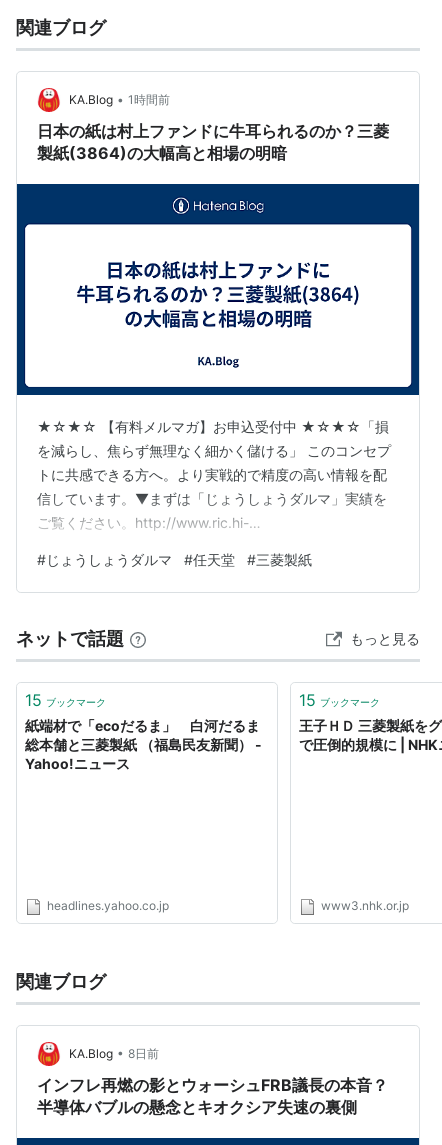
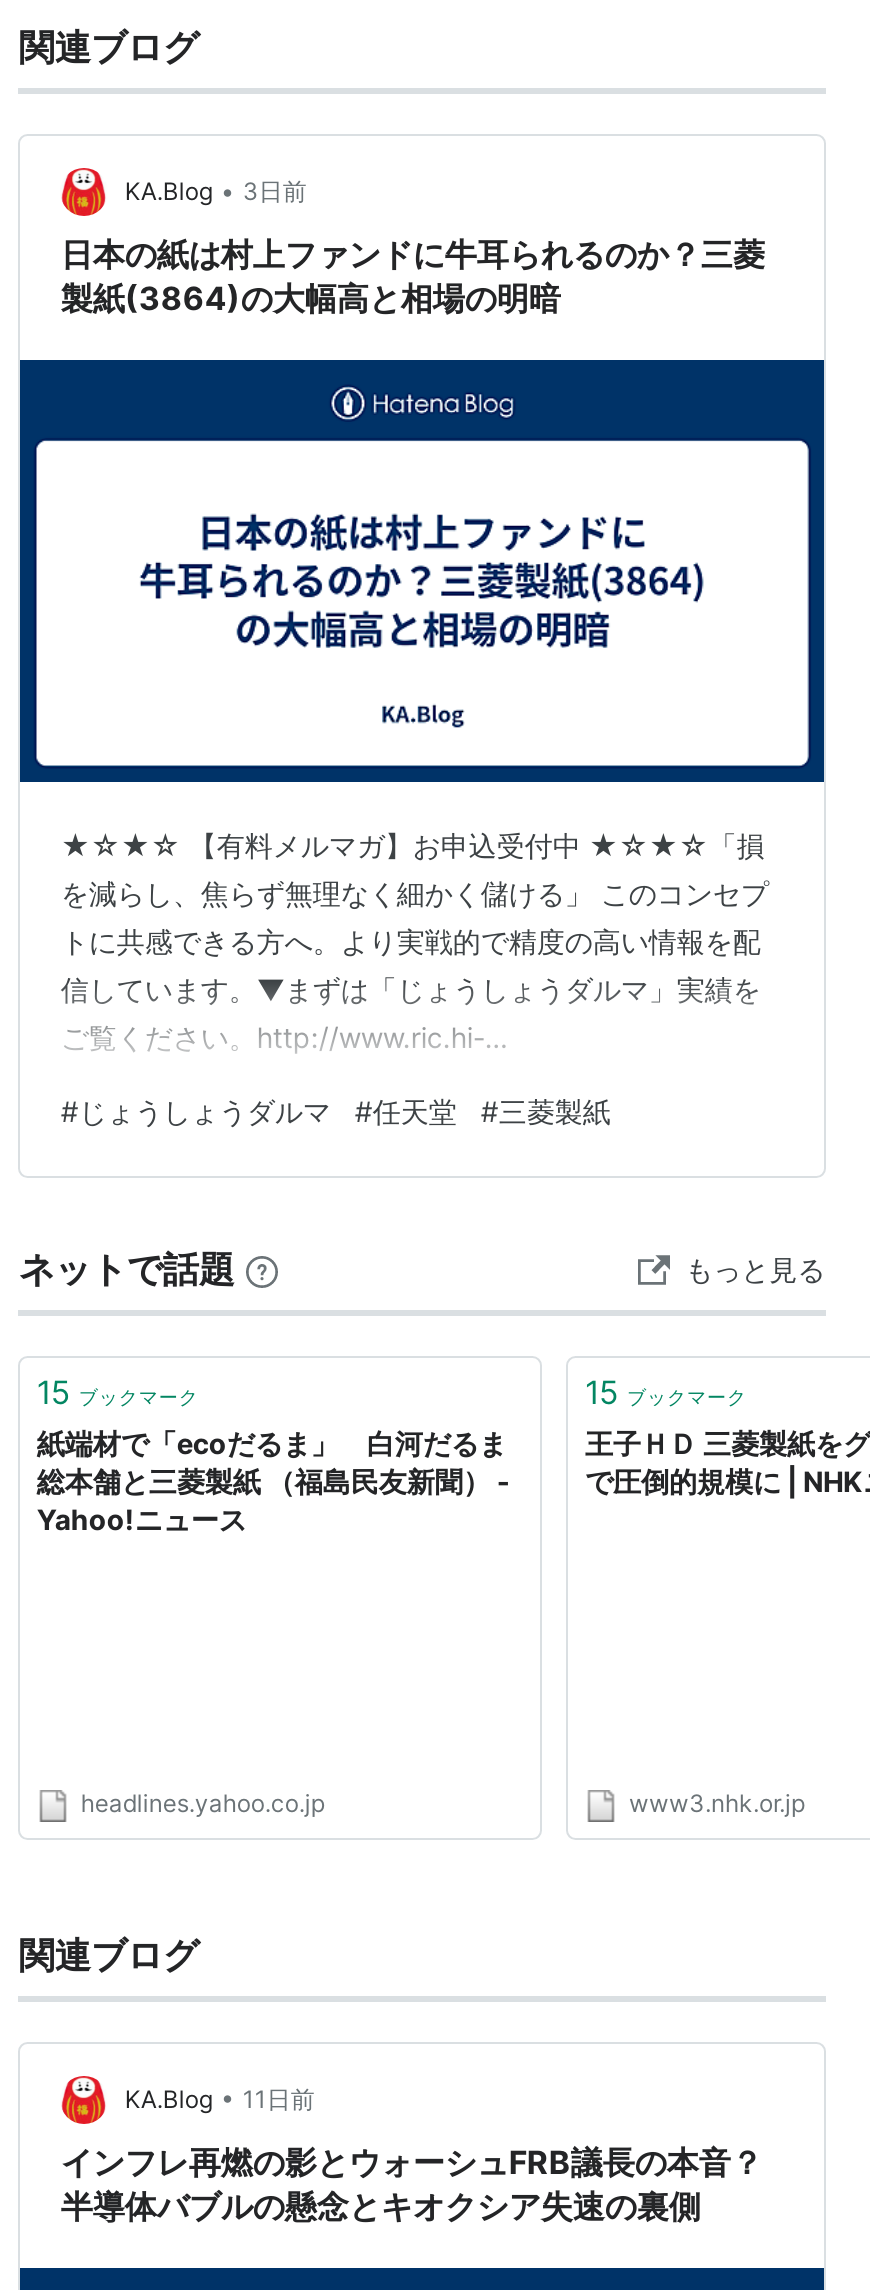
[69,92,170,107] KA.Blog • 1時間前 -> [125,175,307,207] KA.Blog • 3日前
[69,1045,159,1061] KA.Blog • 8日前 -> [125,2083,315,2114] KA.Blog • 11日前

